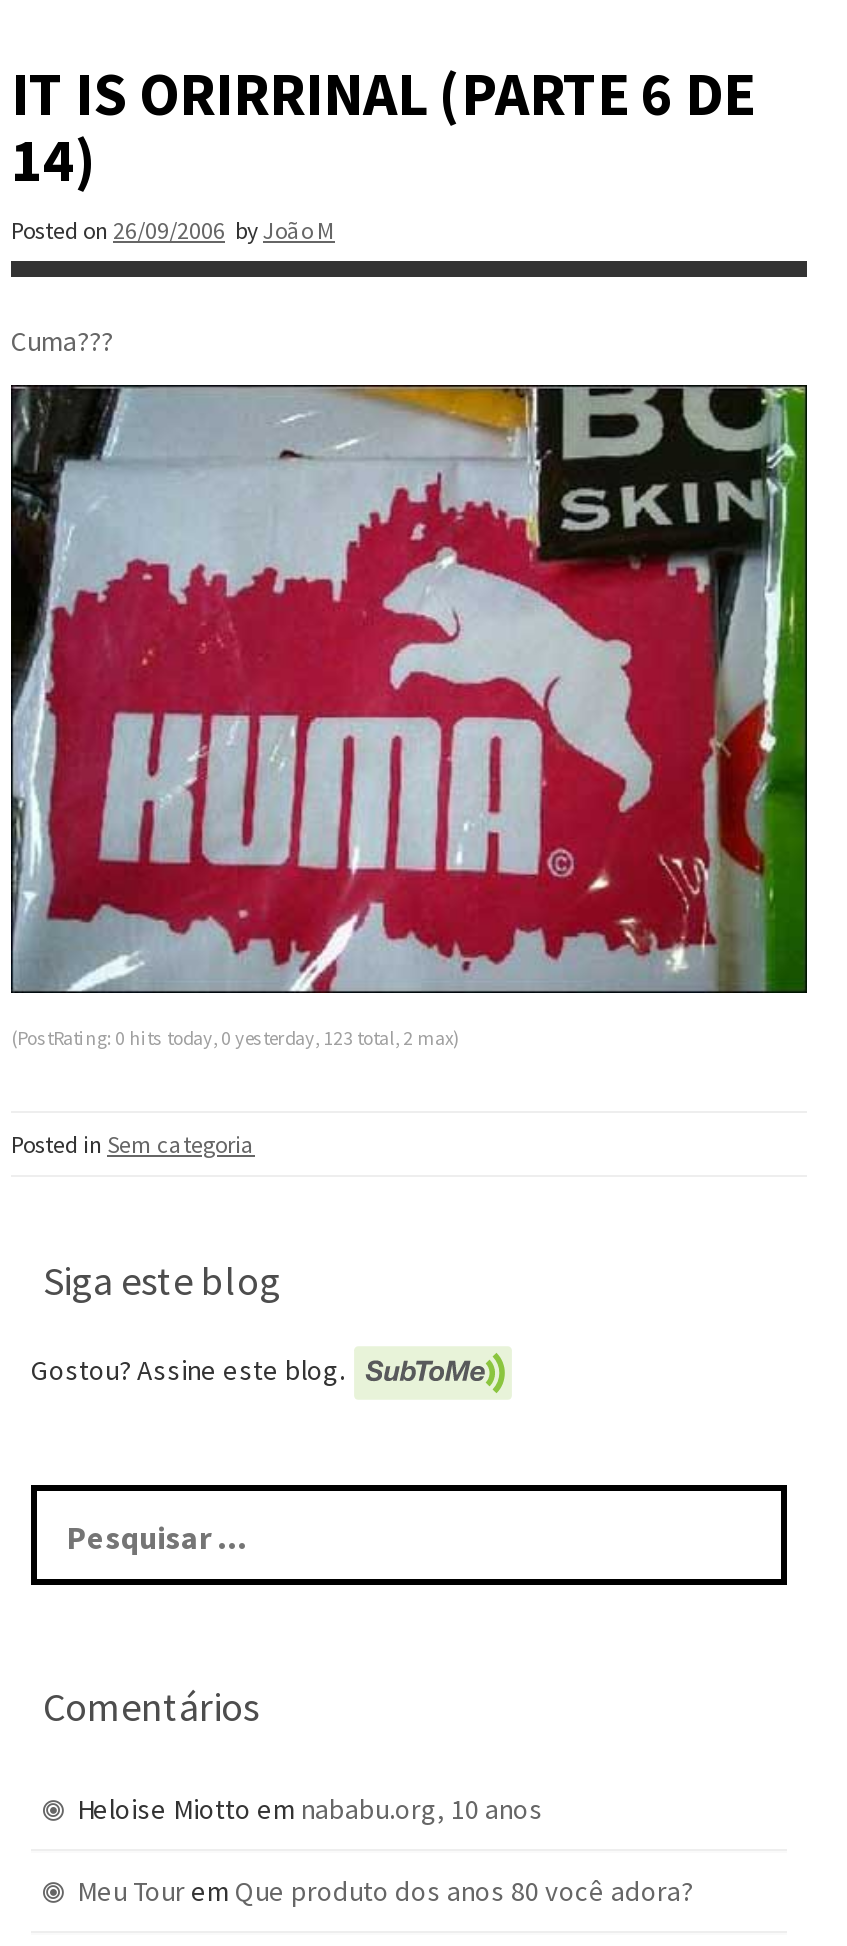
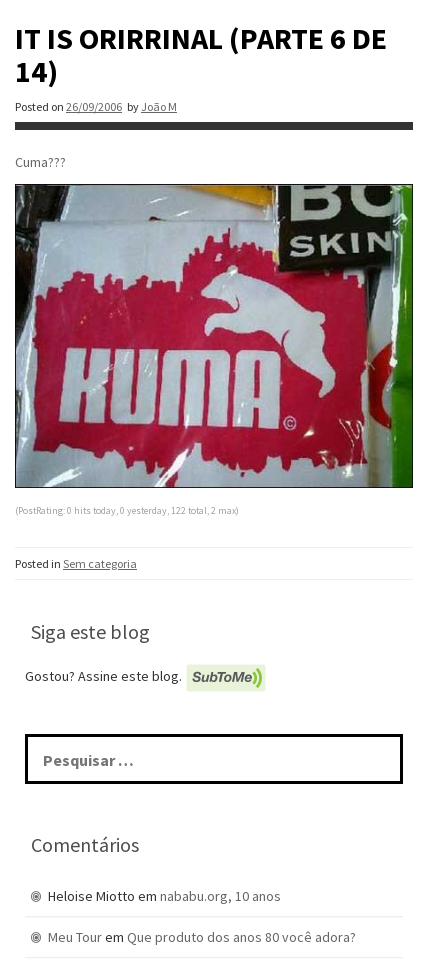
[11,1025,459,1051] (PostRating: 0 hits today, 0 yesterday, 123 total, 2 max) -> [15,504,239,517] (PostRating: 0 hits today, 0 yesterday, 122 total, 2 max)

